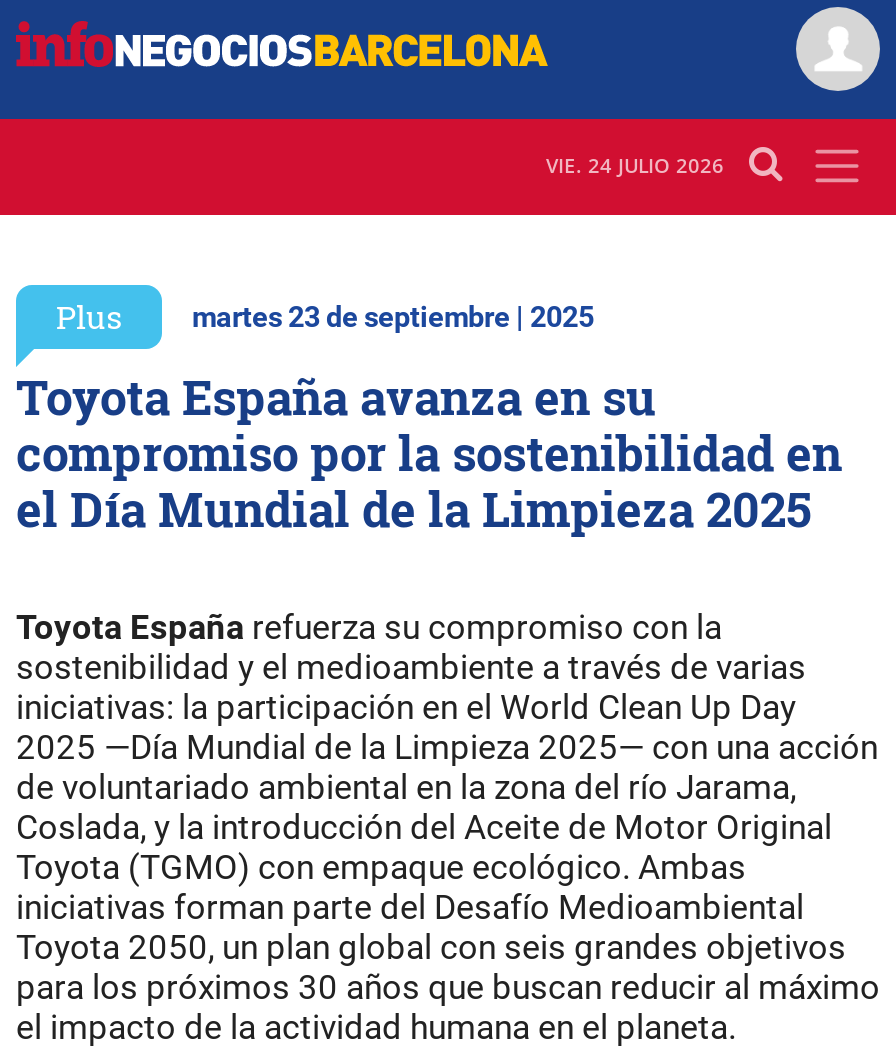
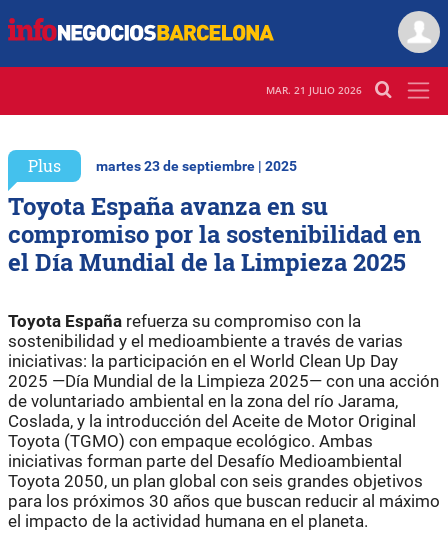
[546,152,724,180] VIE. 24 JULIO 2026 -> [266,83,362,97] MAR. 21 JULIO 2026

